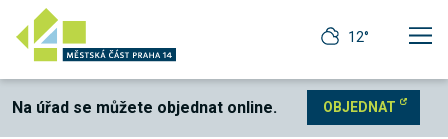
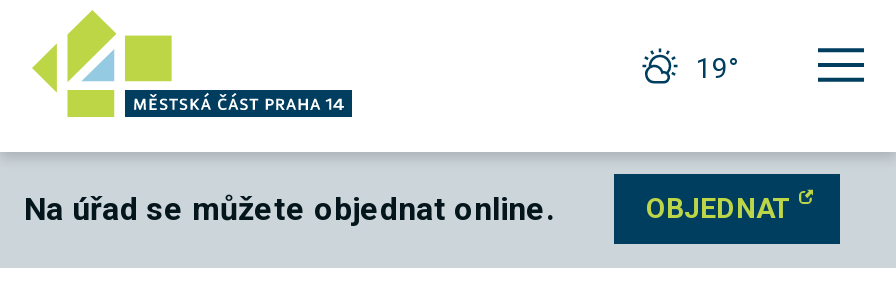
[348,28,369,44] 12° -> [696,51,738,83] 19°

